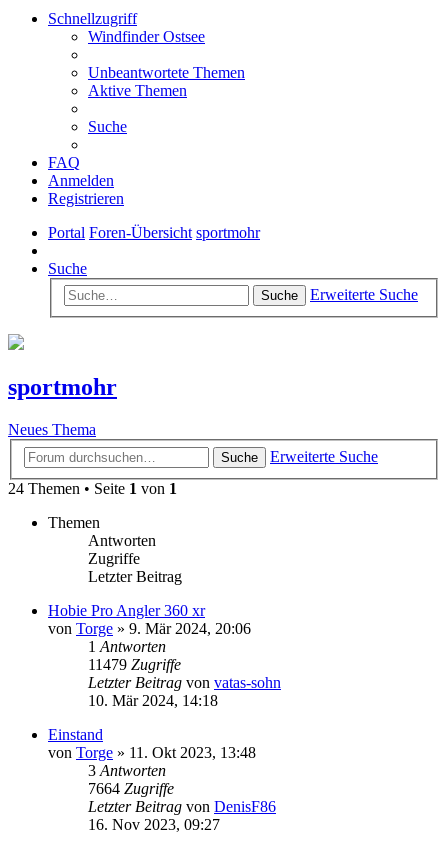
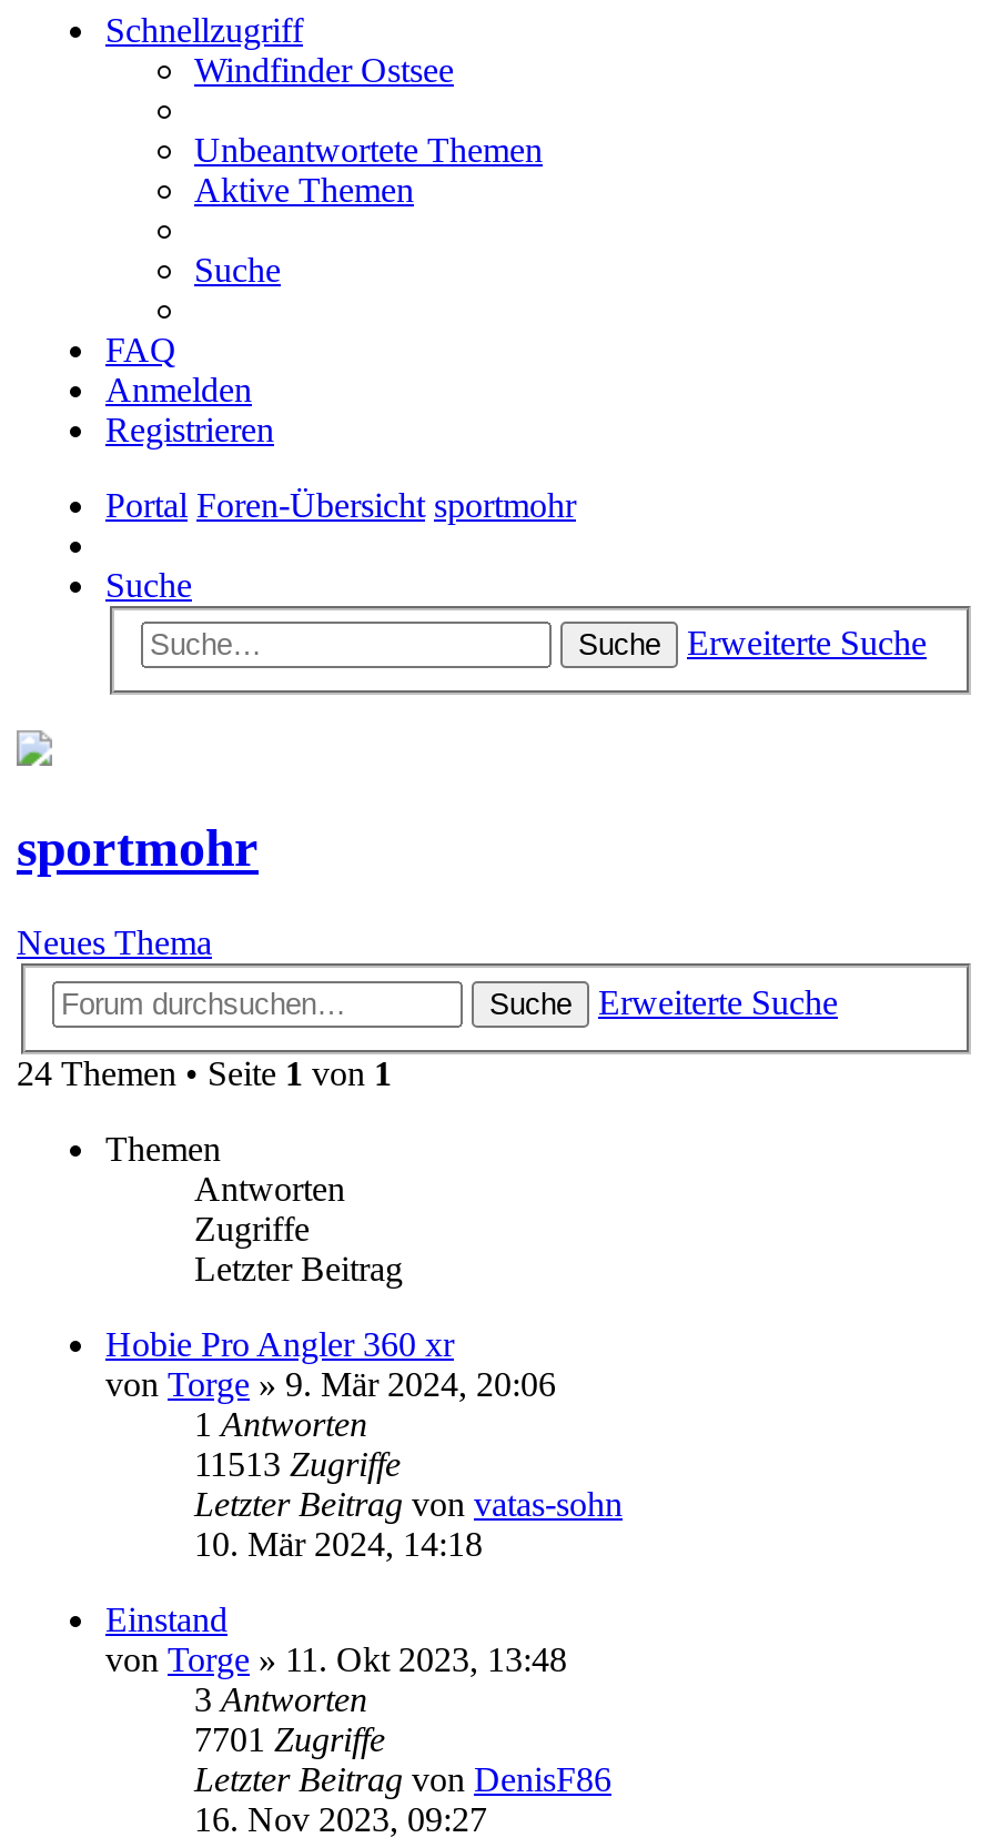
[88,656,181,673] 11479 Zugriffe -> [194,1445,401,1483] 11513 Zugriffe
[88,780,174,797] 7664 Zugriffe -> [194,1720,385,1758] 7701 Zugriffe

